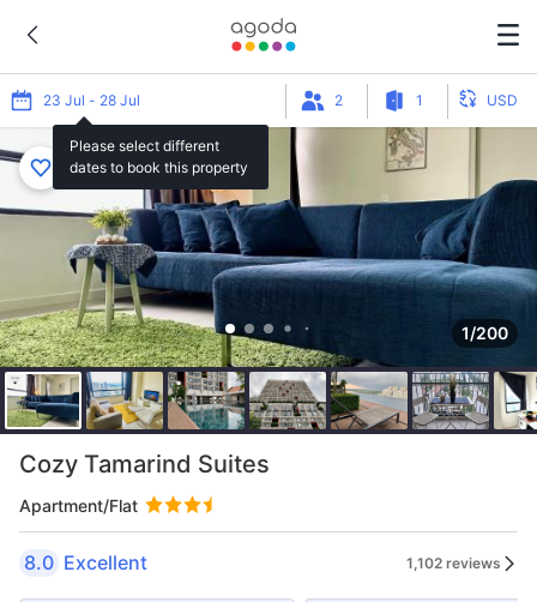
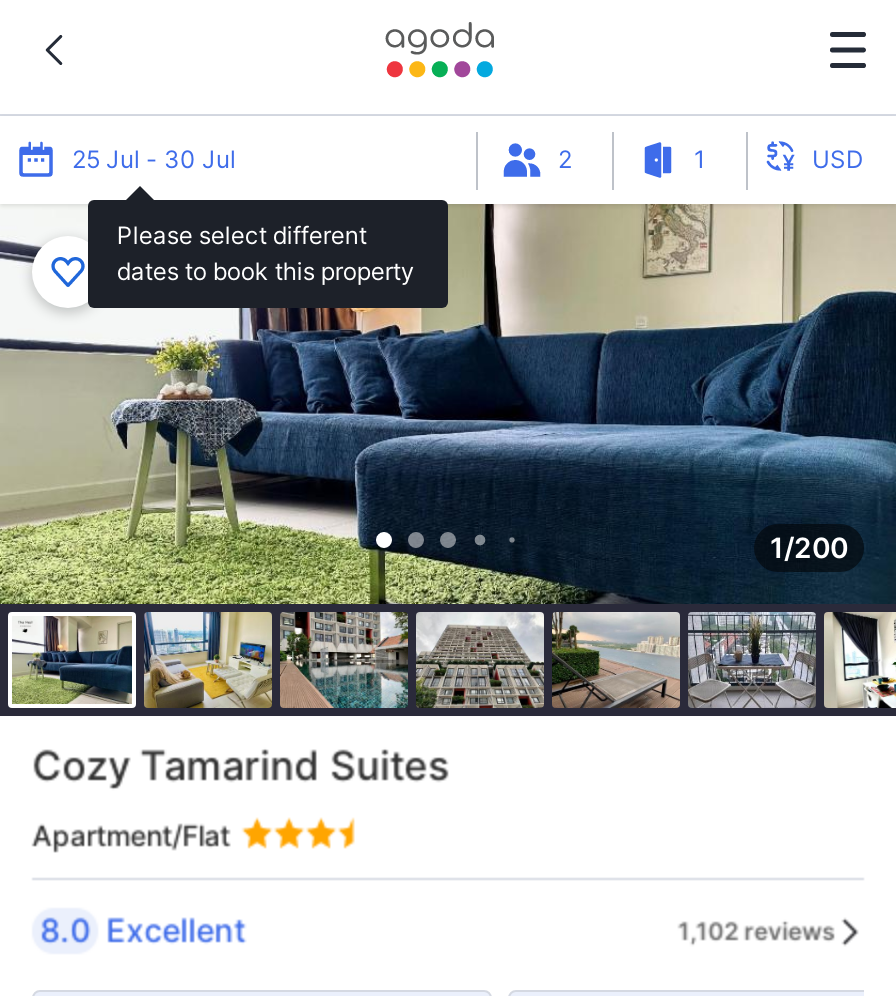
[43,91,140,109] 23 Jul - 28 Jul -> [72,144,236,174] 25 Jul - 30 Jul

